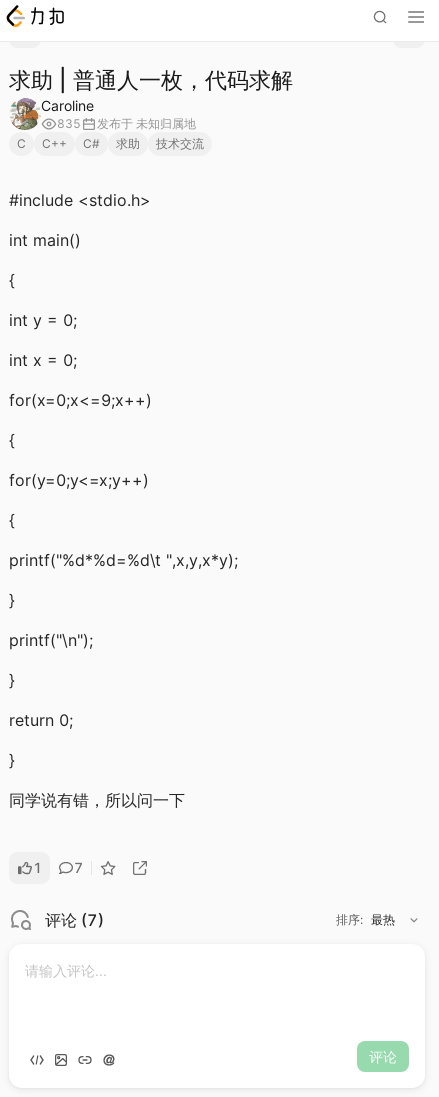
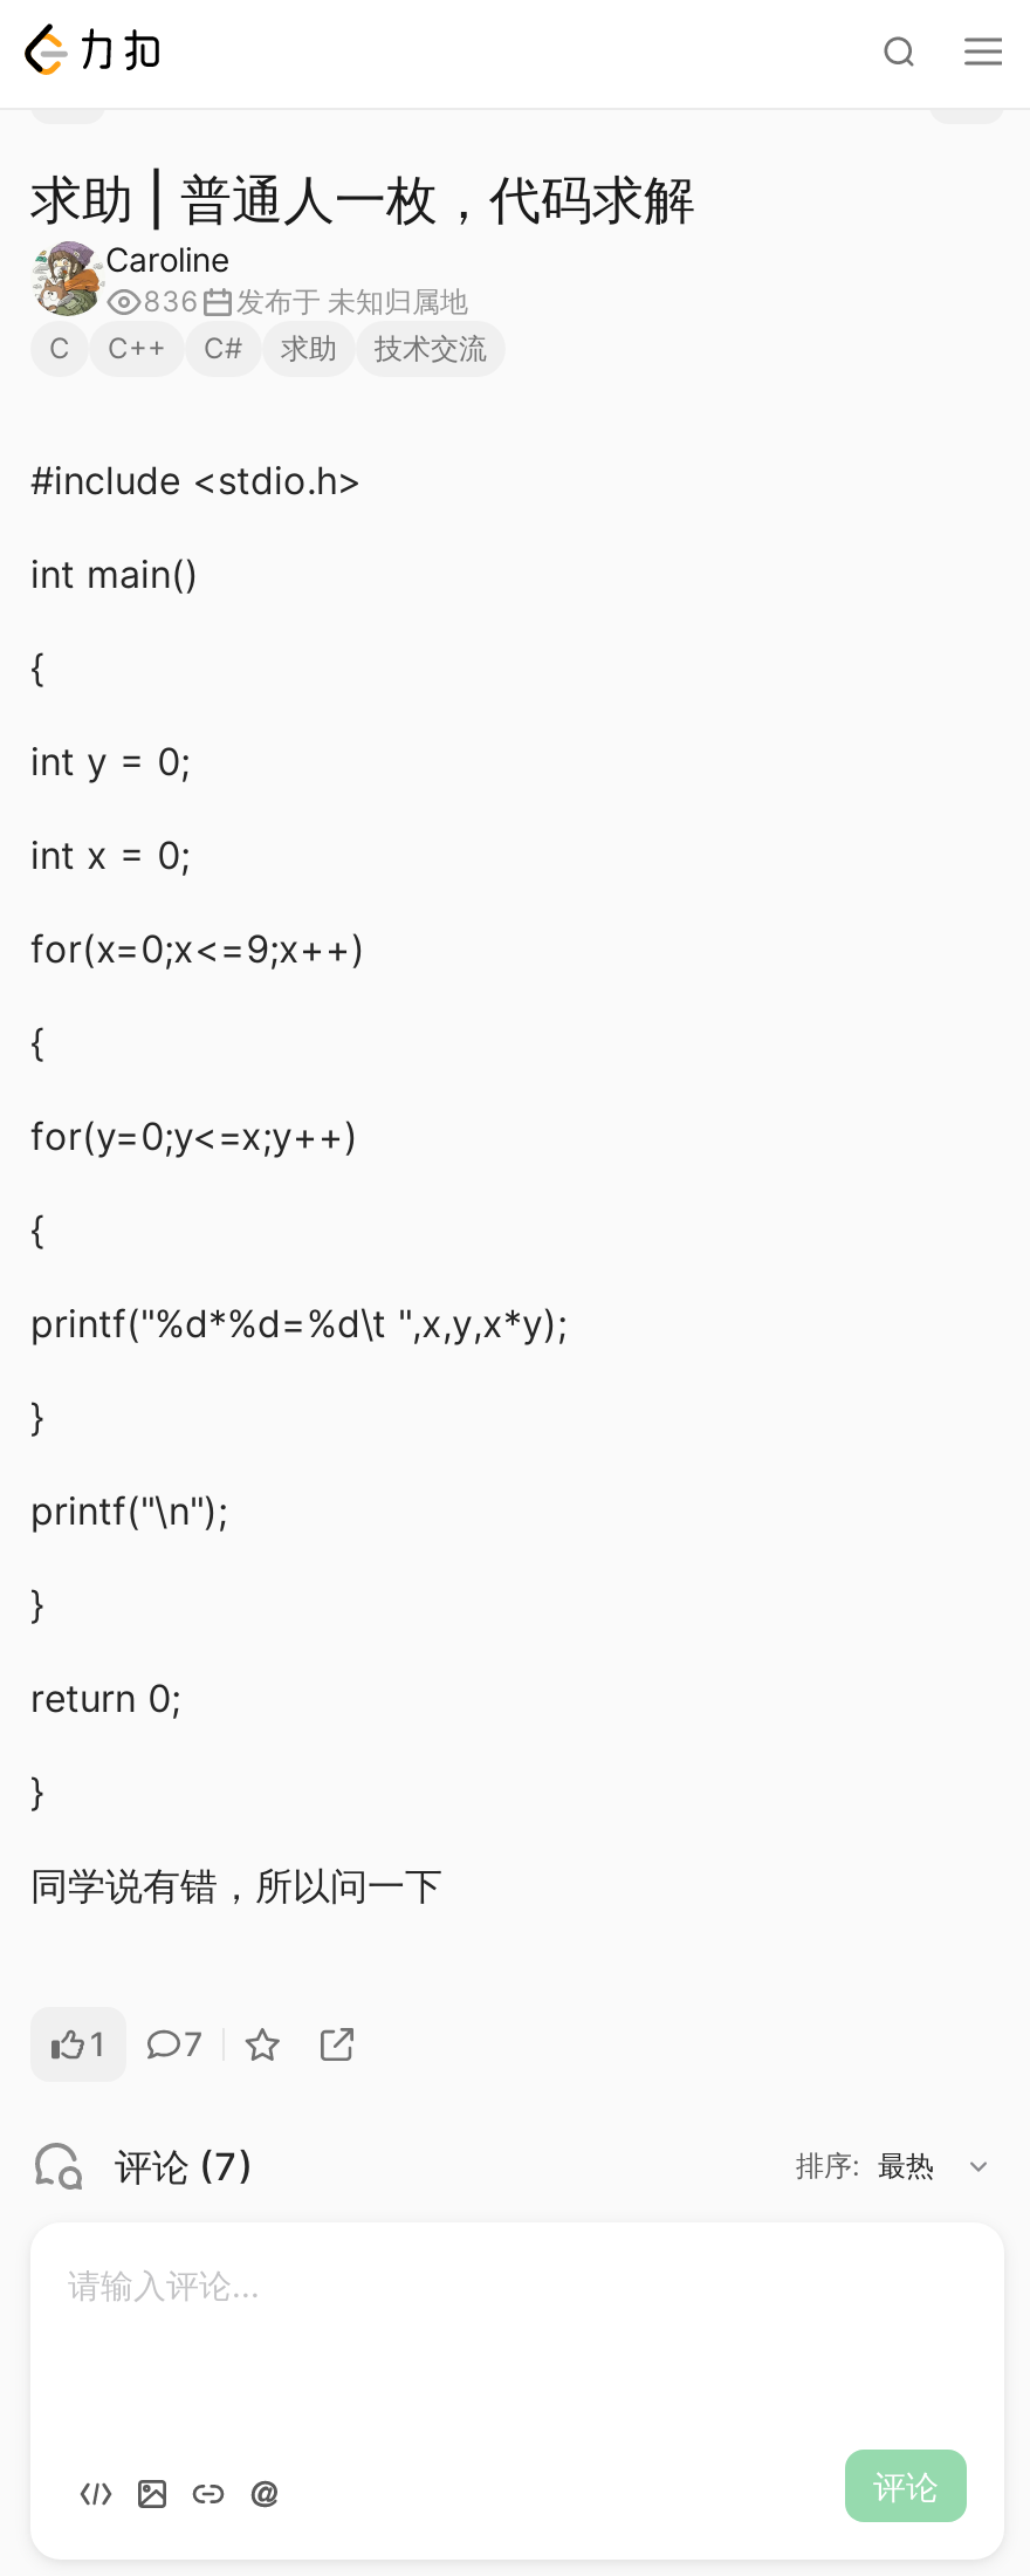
[57,116,196,131] 835 发布于未知归属地 -> [143,283,468,318] 836 发布于未知归属地

